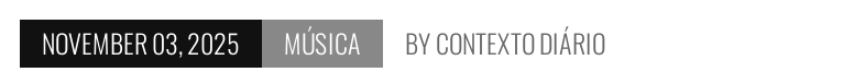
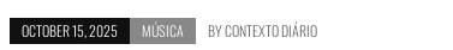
[42,24,605,62] NOVEMBER 03, 2025 MÚSICA BY CONTEXTO DIÁRIO -> [22,20,317,41] OCTOBER 15, 2025 MÚSICA BY CONTEXTO DIÁRIO

